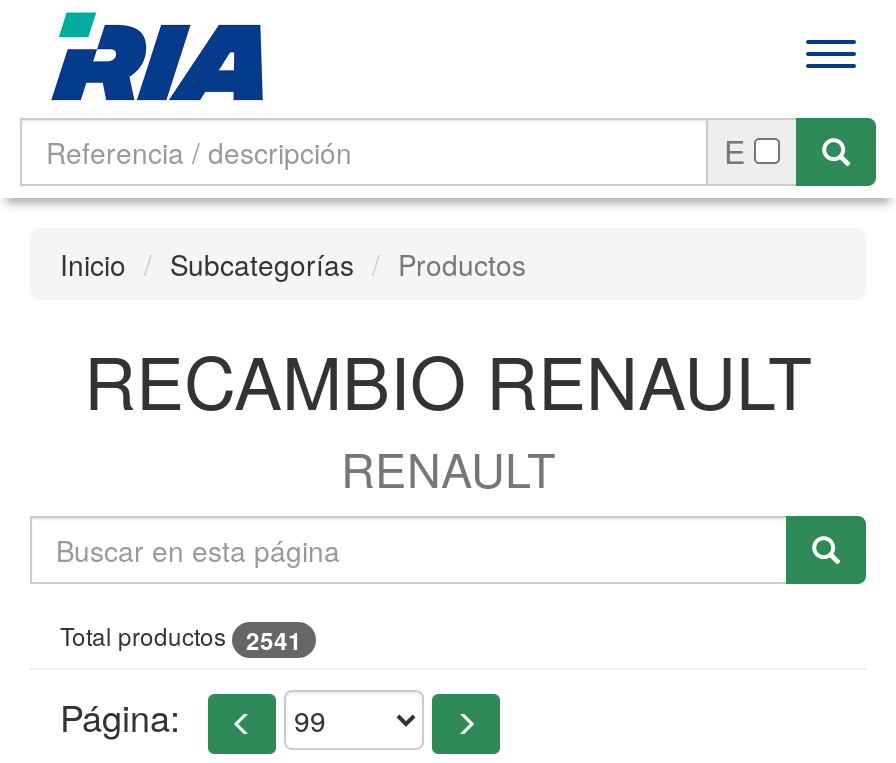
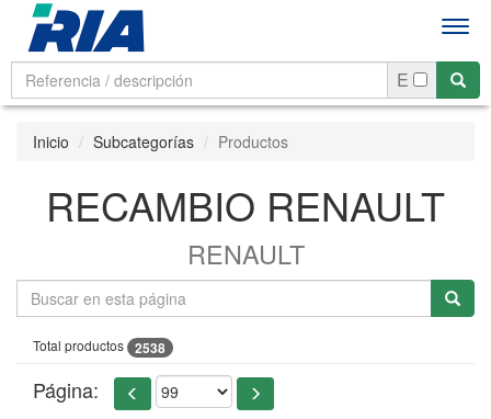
[60,618,302,658] Total productos 2541 -> [33,336,165,357] Total productos 2538

